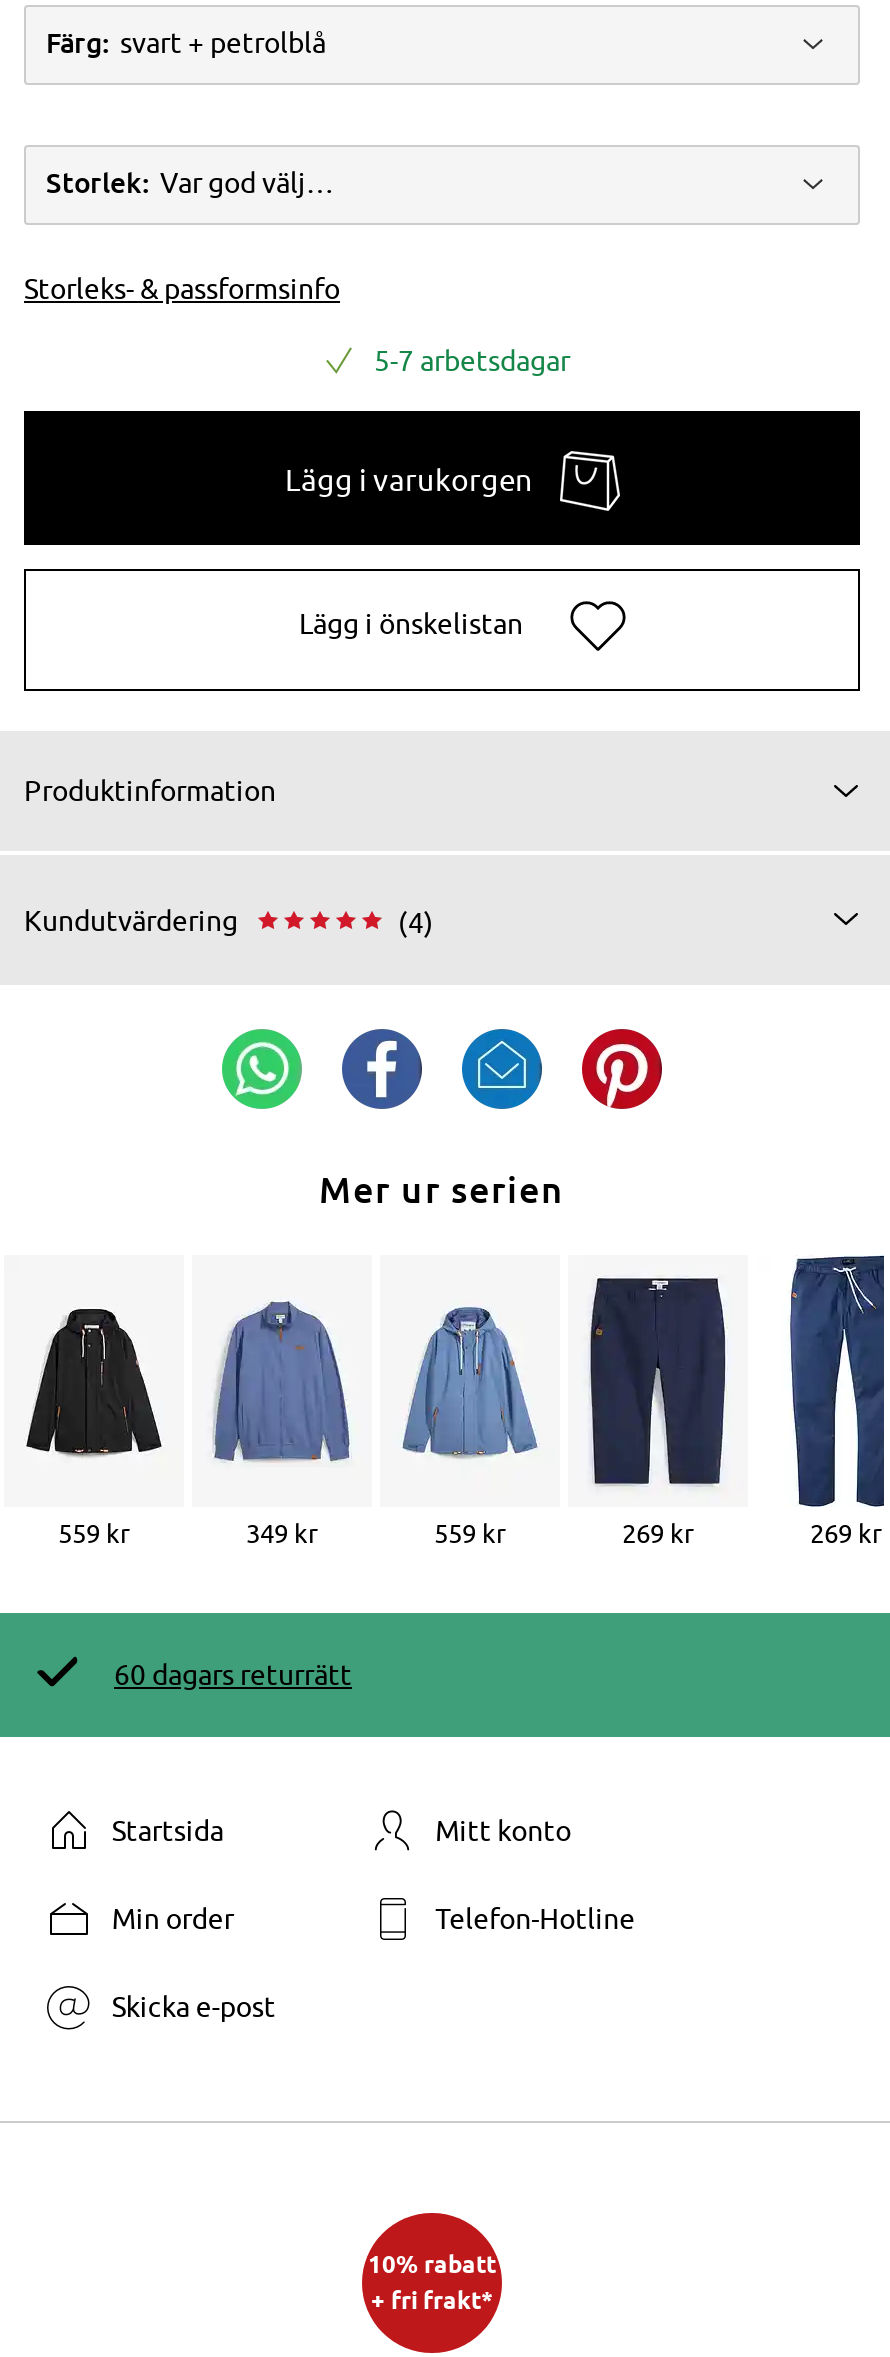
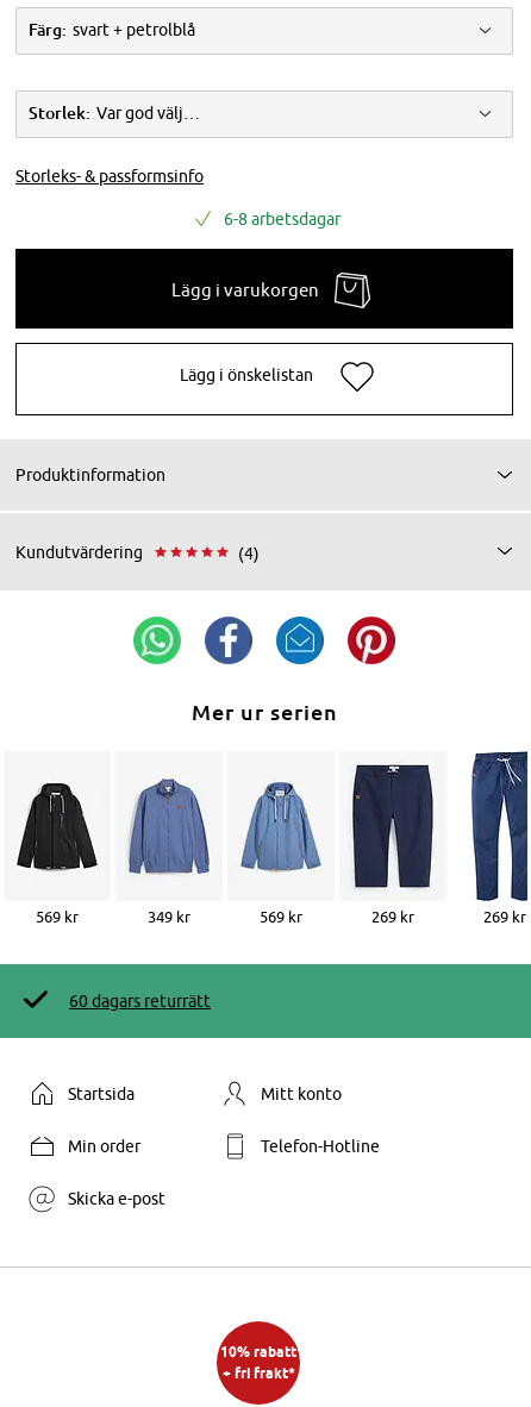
[374,344,570,376] 5-7 arbetsdagar -> [224,209,341,228] 6-8 arbetsdagar
[58,1516,130,1548] 559 kr -> [36,907,79,926] 569 kr
[434,1516,506,1548] 559 kr -> [260,907,302,926] 569 kr

